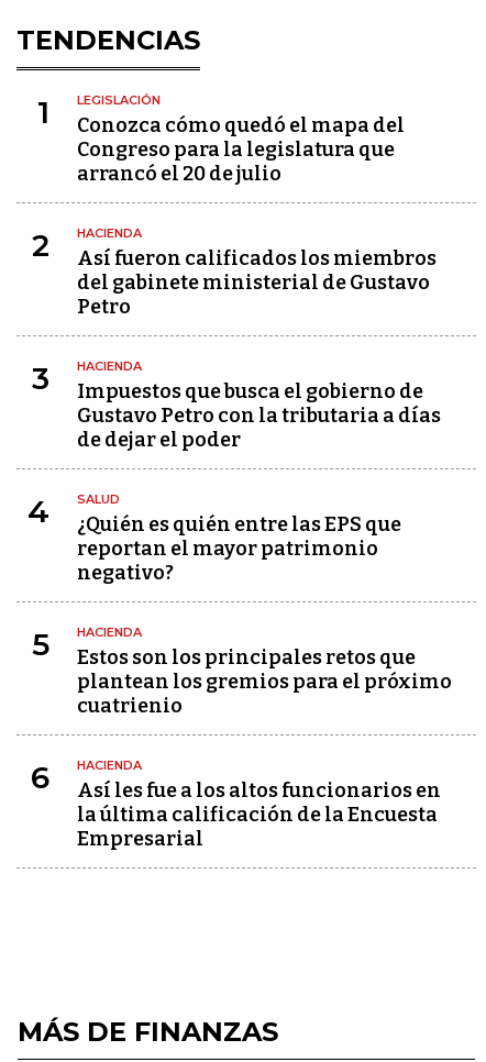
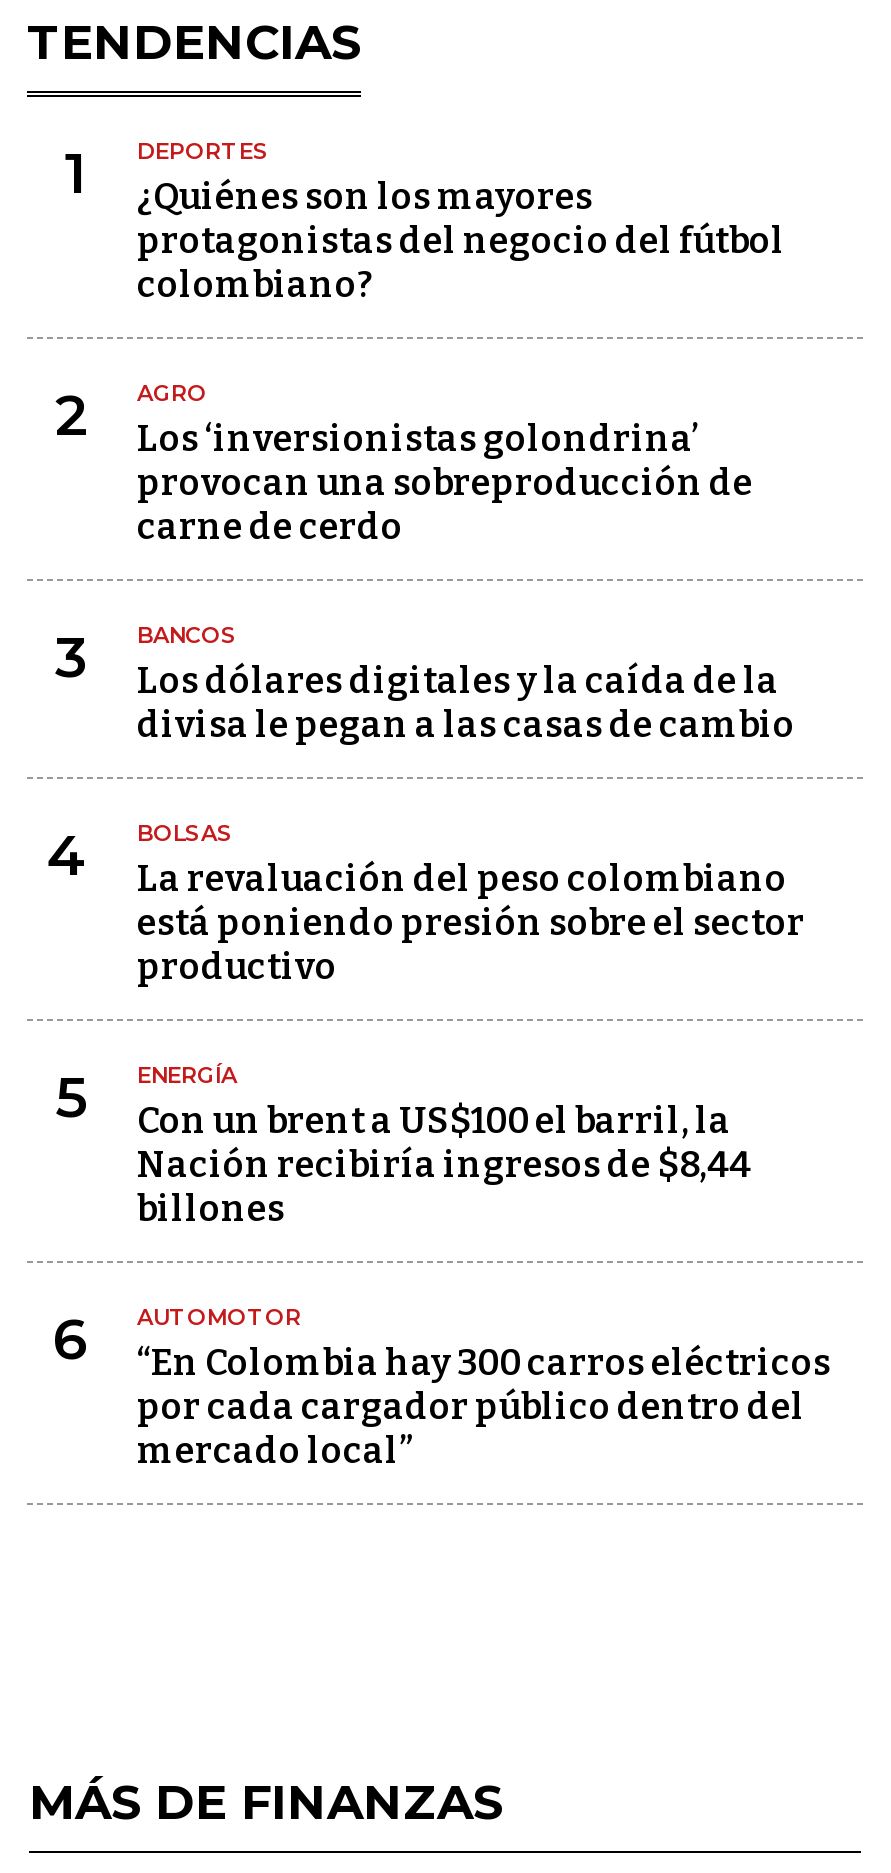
[77,92,405,186] LEGISLACIÓN | Conozca cómo quedó el mapa del | Congreso para la legislatura que | arrancó el 20 de julio -> [137,137,785,307] DEPORTES | ¿Quiénes son los mayores | protagonistas del negocio del fútbol | colombiano?
[77,225,437,319] HACIENDA | Así fueron calificados los miembros | del gabinete ministerial de Gustavo | Petro -> [137,379,753,549] AGRO | Los ‘inversionistas golondrina’ | provocan una sobreproducción de | carne de cerdo
[77,358,441,452] HACIENDA | Impuestos que busca el gobierno de | Gustavo Petro con la tributaria a días | de dejar el poder -> [137,621,795,747] BANCOS | Los dólares digitales y la caída de la | divisa le pegan a las casas de cambio
[77,491,401,585] SALUD | ¿Quién es quién entre las EPS que | reportan el mayor patrimonio | negativo? -> [137,819,805,989] BOLSAS | La revaluación del peso colombiano | está poniendo presión sobre el sector | productivo
[77,624,452,718] HACIENDA | Estos son los principales retos que | plantean los gremios para el próximo | cuatrienio -> [137,1061,751,1231] ENERGÍA | Con un brent a US$100 el barril, la | Nación recibiría ingresos de $8,44 | billones
[77,757,441,851] HACIENDA | Así les fue a los altos funcionarios en | la última calificación de la Encuesta | Empresarial -> [137,1303,831,1473] AUTOMOTOR | “En Colombia hay 300 carros eléctricos | por cada cargador público dentro del | mercado local”

